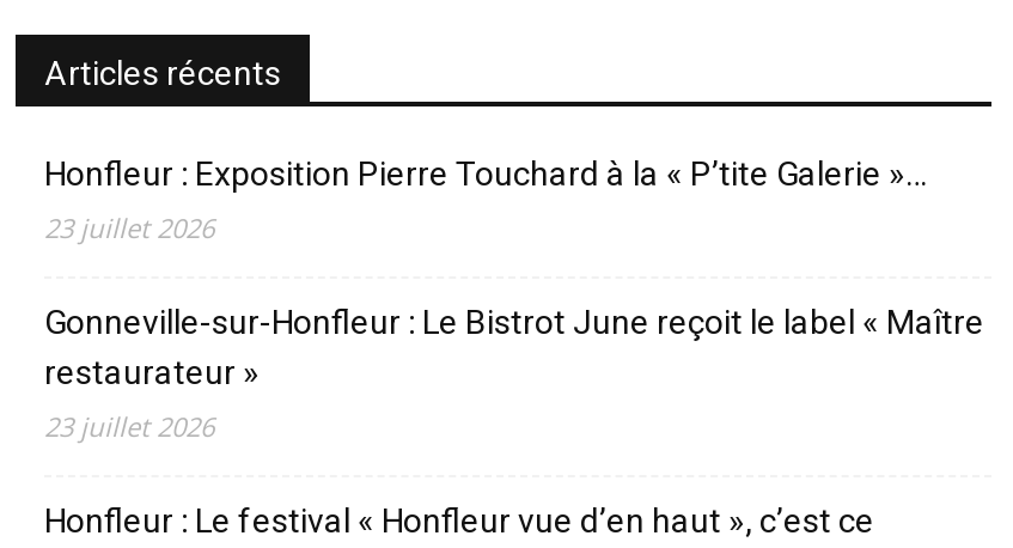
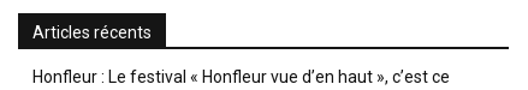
[44,154,984,444] Honfleur : Exposition Pierre Touchard à la « P’tite Galerie »… | 23 juillet 2026 | Gonneville-sur-Honfleur : Le Bistrot June reçoit le label « Maître | restaurateur » | 23 juillet 2026 -> none

